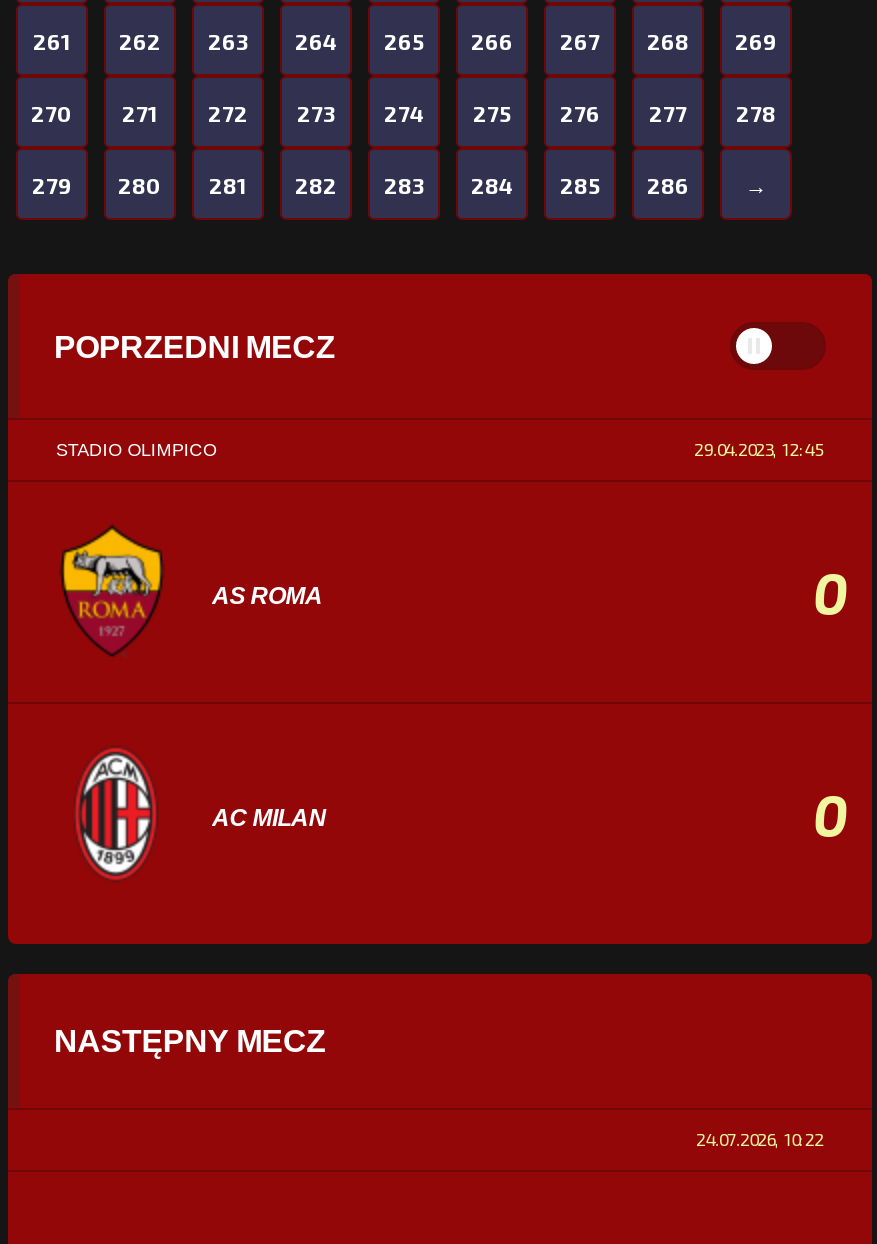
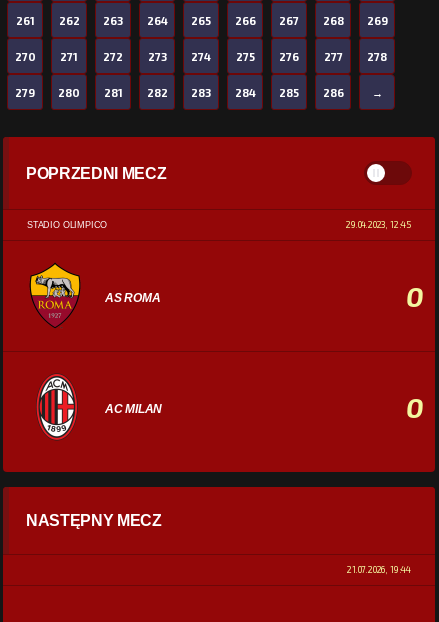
[696,1128,824,1150] 24.07.2026, 10:22 -> [347,564,411,575] 21.07.2026, 19:44

